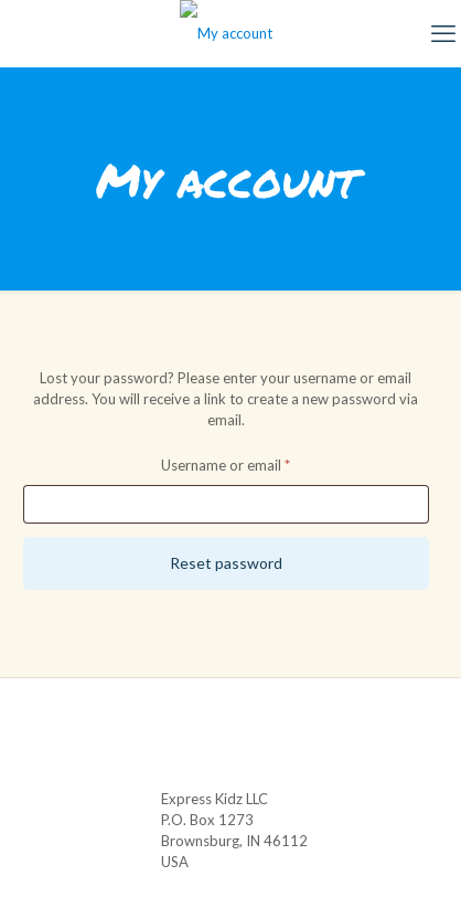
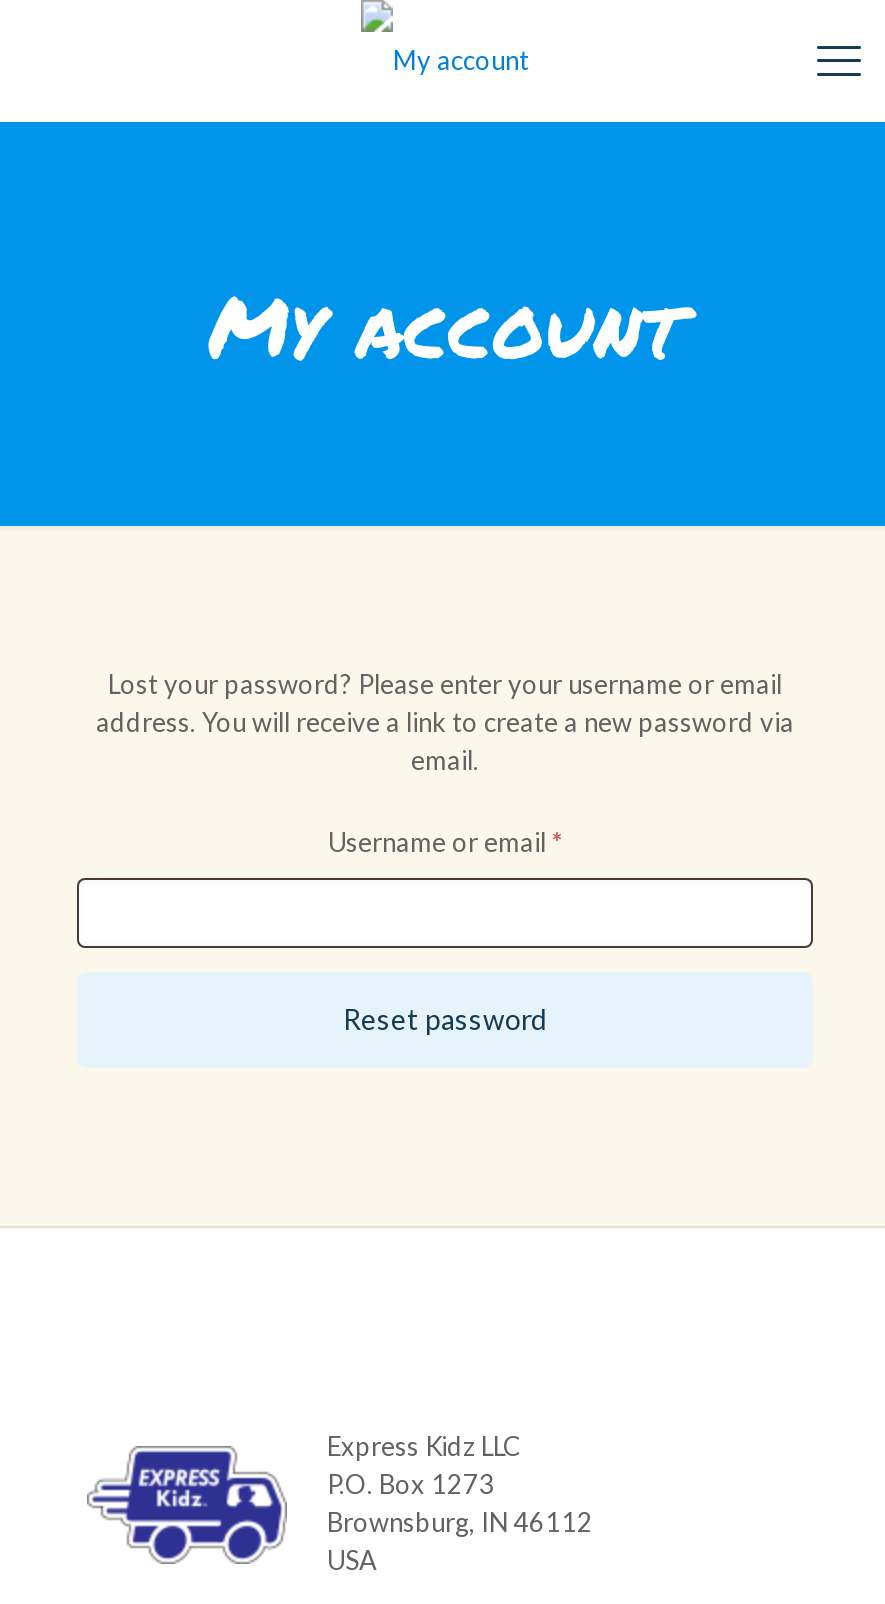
none -> [87,1446,287,1564] [image]

